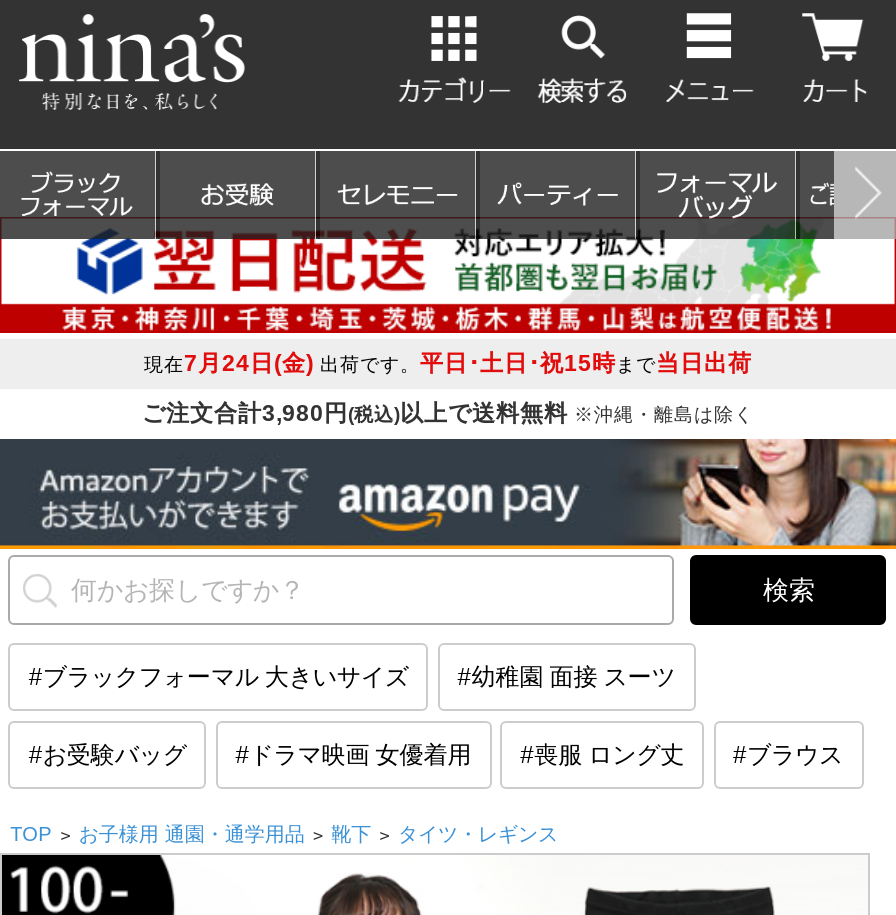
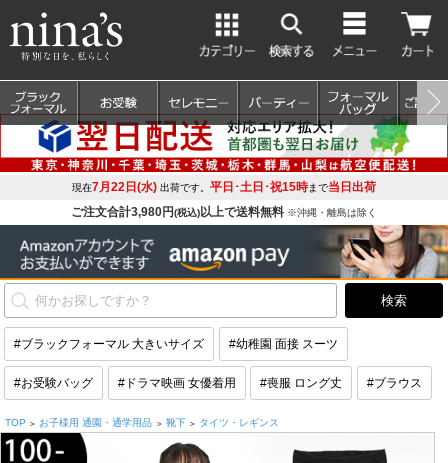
[144,351,752,375] 現在7月24日(金)出荷です。平日･土日･祝15時まで当日出荷 -> [72,181,376,193] 現在7月22日(水)出荷です。平日･土日･祝15時まで当日出荷

